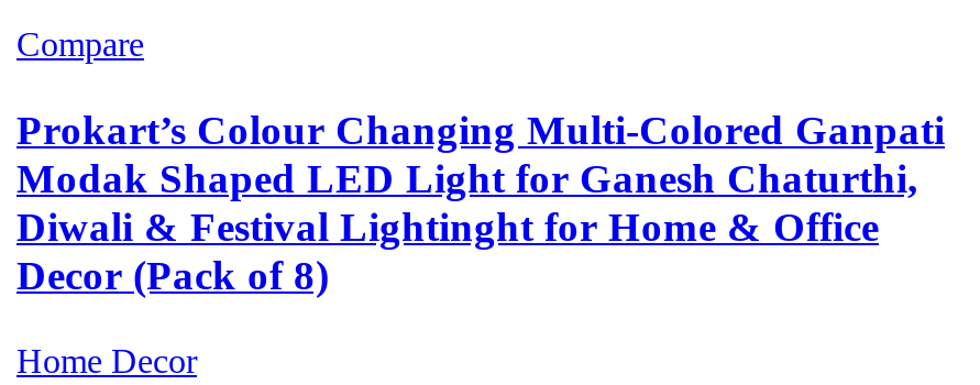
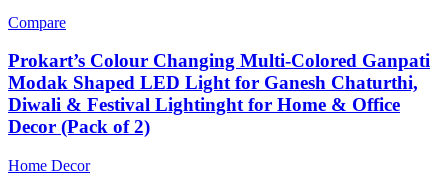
[16,251,329,298] Decor (Pack of 8) -> [8,116,150,137] Decor (Pack of 2)

